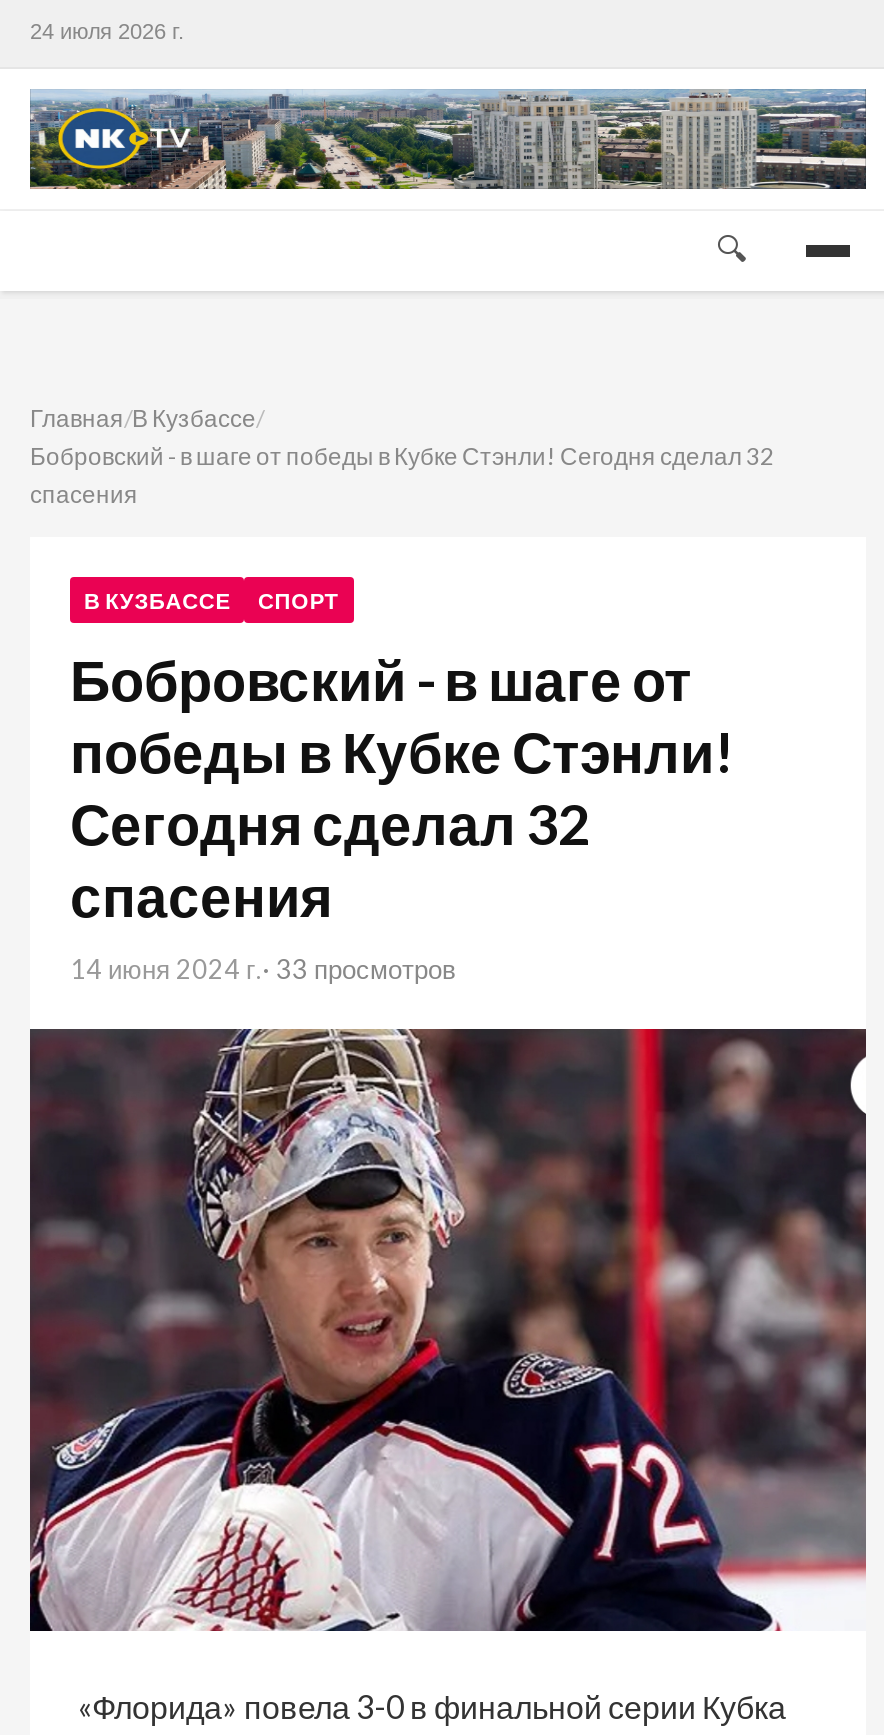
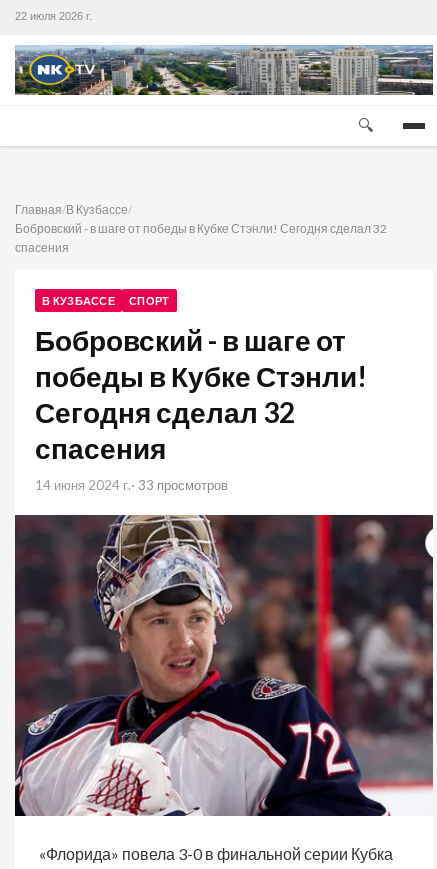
[30,19,184,43] 24 июля 2026 г. -> [15,10,92,22] 22 июля 2026 г.

